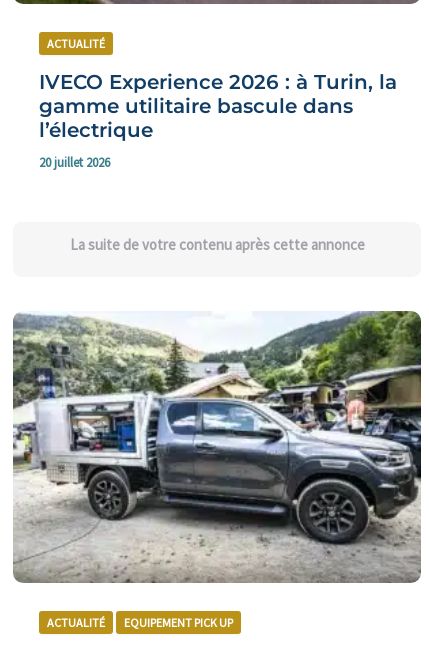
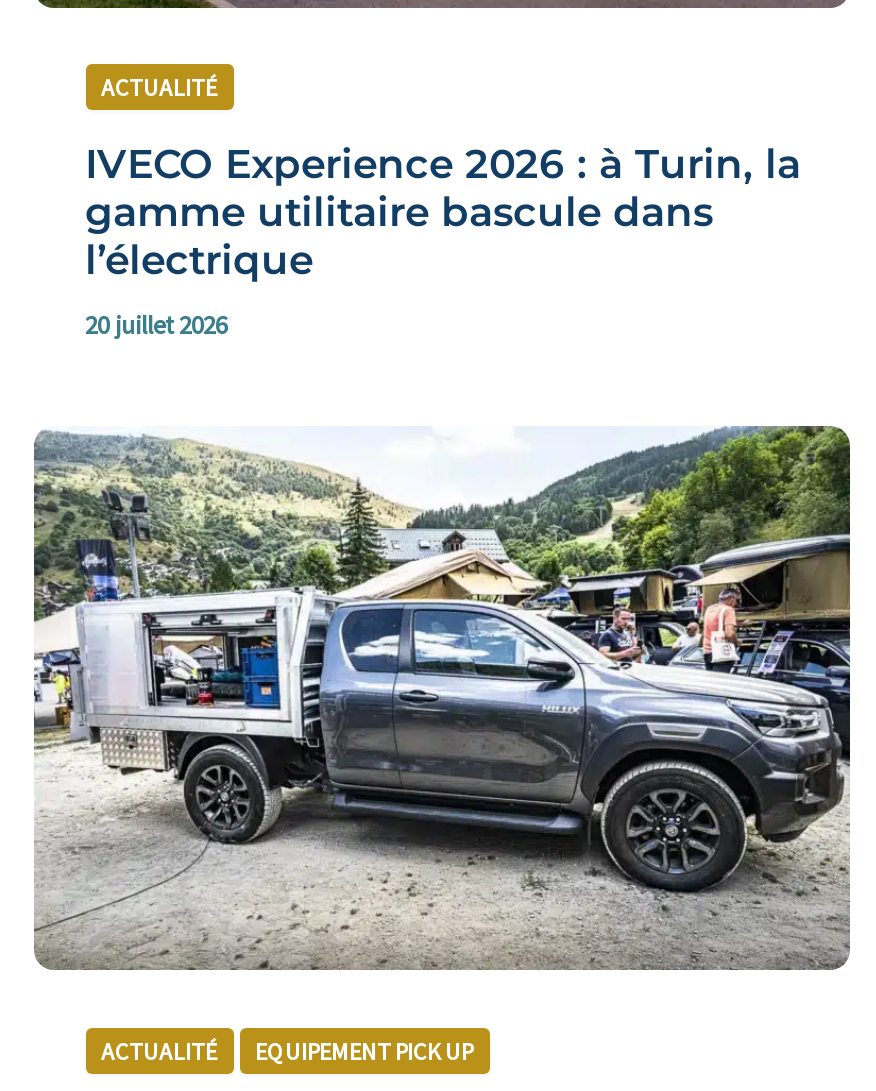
[69,235,364,254] La suite de votre contenu après cette annonce -> none

